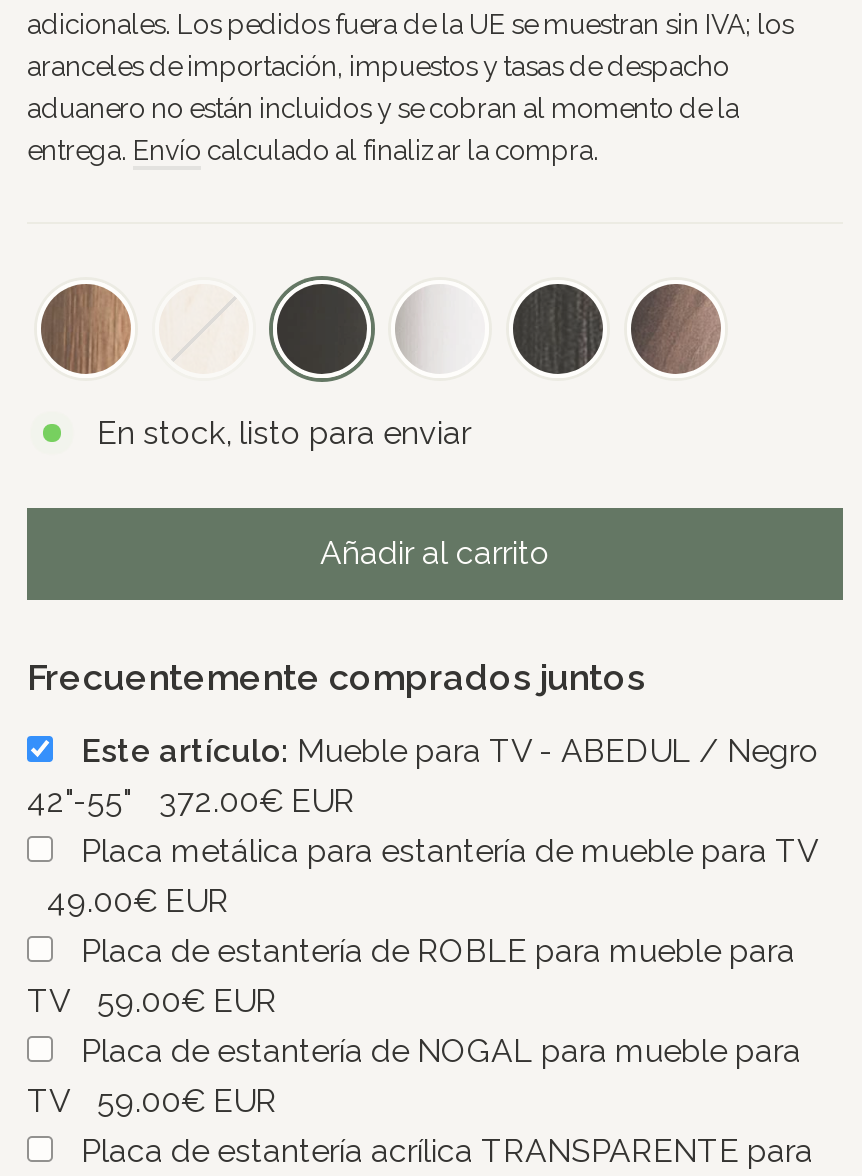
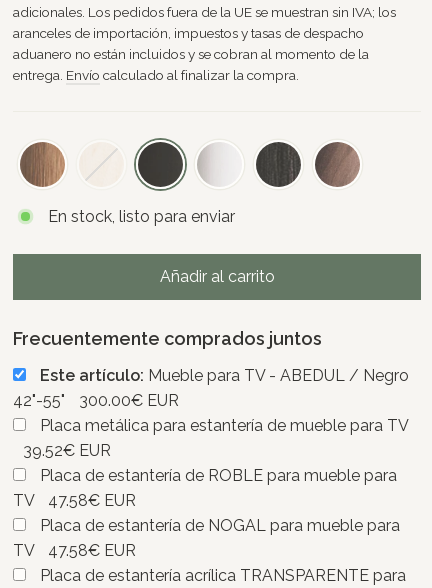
[27,781,355,819] 42"-55" 372.00€ EUR -> [13,391,179,410] 42"-55" 300.00€ EUR
[47,881,229,919] 49.00€ EUR -> [23,441,111,460] 39.52€ EUR
[27,981,277,1019] TV 59.00€ EUR -> [13,491,136,510] TV 47.58€ EUR
[27,1081,277,1119] TV 59.00€ EUR -> [13,541,136,560] TV 47.58€ EUR

